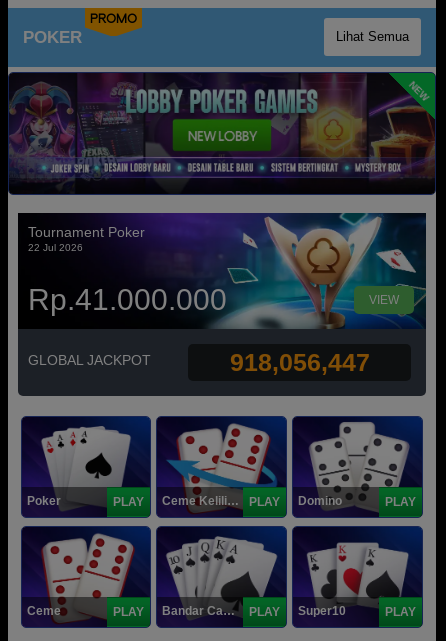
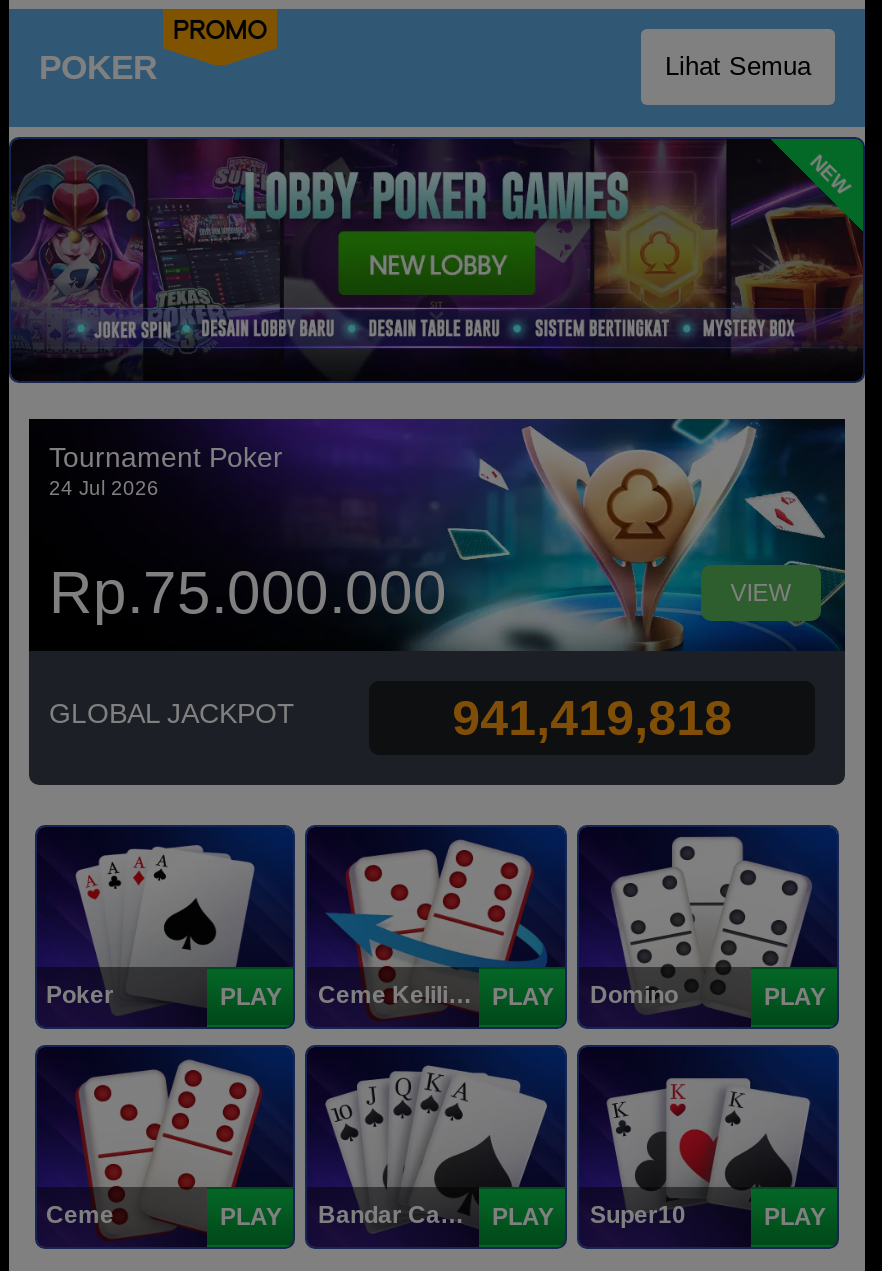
[28,242,83,253] 22 Jul 2026 -> [49,477,159,499] 24 Jul 2026
[28,283,227,316] Rp.41.000.000 -> [49,559,447,625] Rp.75.000.000
[230,348,370,376] 918,056,447 -> [452,688,732,744] 941,419,818

